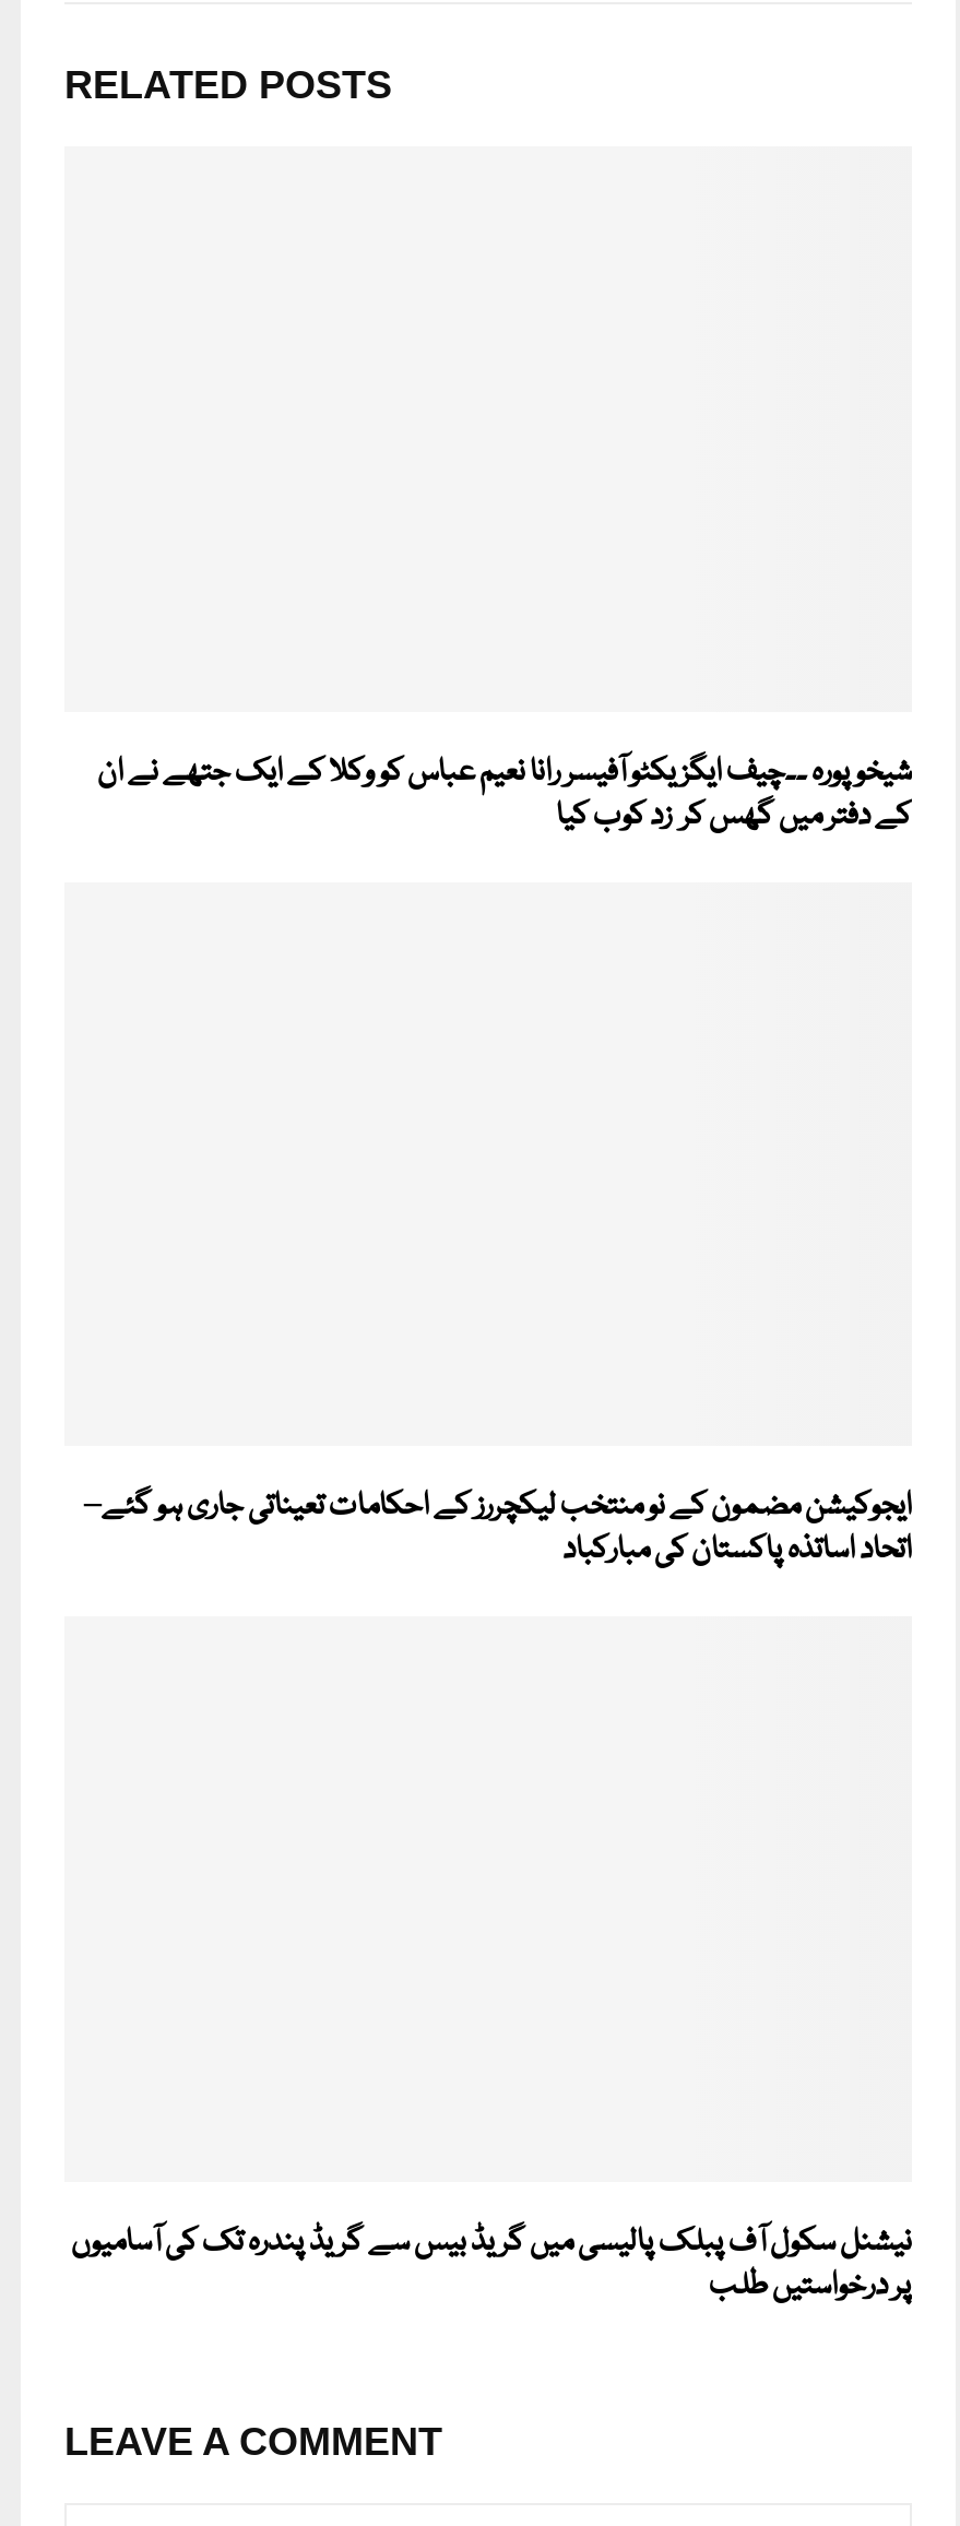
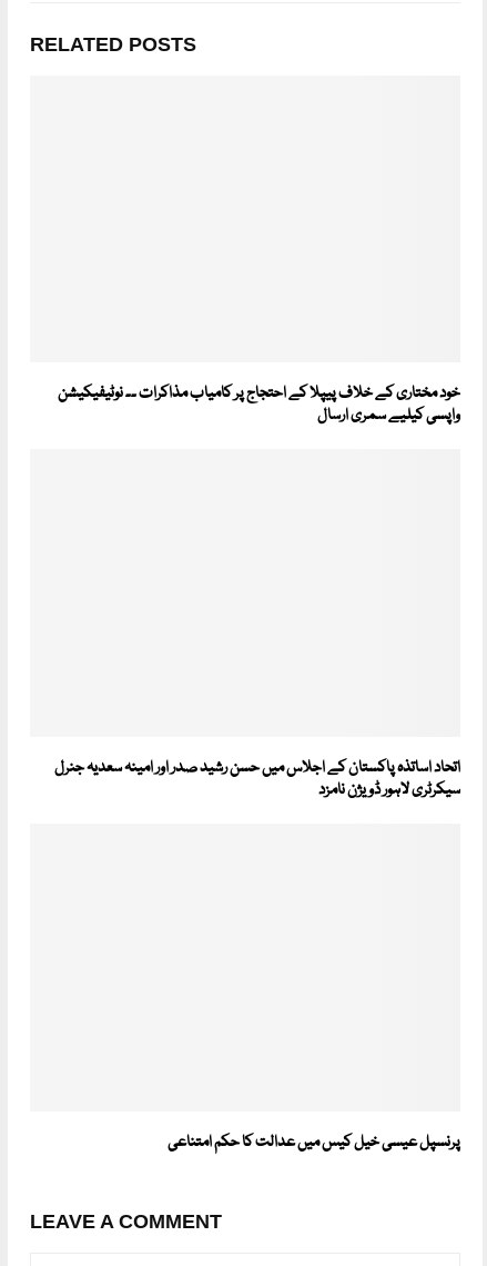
[97,749,912,840] شیخوپورہ ۔۔چیف ایگزیکٹو آفیسر رانا نعیم عباس کو وکلا کے ایک جتھے نے ان | کے دفتر میں گھس کر زد کوب کیا -> [58,382,460,428] خود مختاری کے خلاف پیپلا کے احتجاج پر کامیاب مذاکرات ۔۔ نوٹیفیکیشن | واپسی کیلیے سمری ارسال
[84,1484,912,1576] ایجوکیشن مضمون کے نو منتخب لیکچررز کے احکامات تعیناتی جاری ہو گئے– | اتحاد اساتذہ پاکستان کی مبارکباد -> [54,756,460,802] اتحاد اساتذہ پاکستان کے اجلاس میں حسن رشید صدر اور امینہ سعدیہ جنرل | سیکرٹری لاہور ڈویژن نامزد
[71,2219,912,2311] نیشنل سکول آف پبلک پالیسی میں گریڈ بیس سے گریڈ پندرہ تک کی آسامیوں | پر درخواستیں طلب -> [168,1130,460,1154] پرنسپل عیسی خیل کیس میں عدالت کا حکم امتناعی

